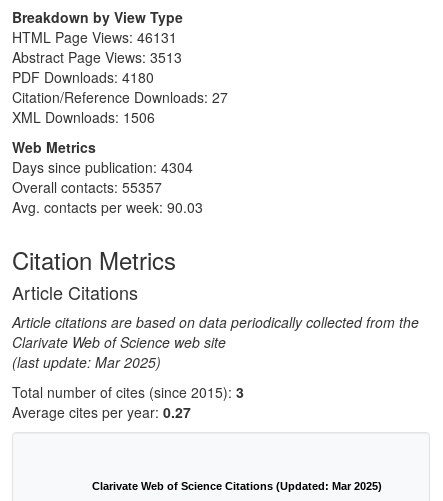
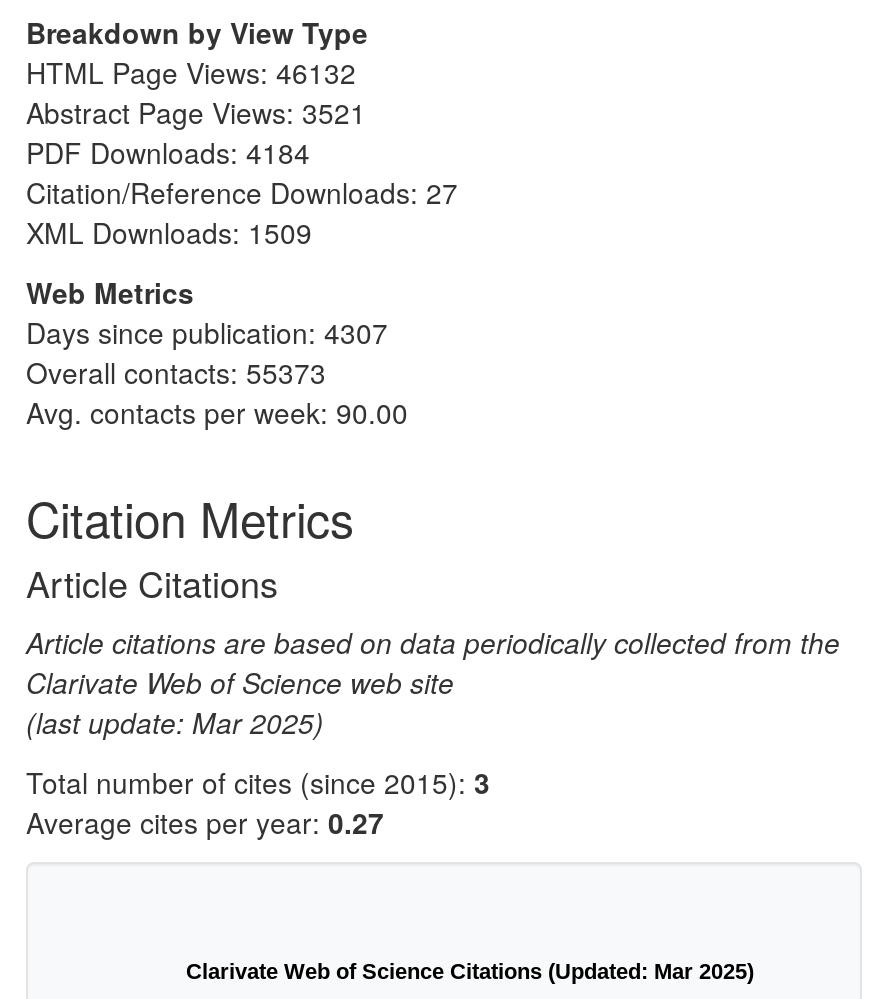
[12,27,177,47] HTML Page Views: 46131 -> [26,52,356,92] HTML Page Views: 46132
[12,47,182,67] Abstract Page Views: 3513 -> [26,92,366,132] Abstract Page Views: 3521
[12,67,154,87] PDF Downloads: 4180 -> [26,132,310,172] PDF Downloads: 4184
[12,107,155,127] XML Downloads: 1506 -> [26,212,312,252] XML Downloads: 1509
[12,157,193,177] Days since publication: 4304 -> [26,312,388,352] Days since publication: 4307
[12,177,162,197] Overall contacts: 55357 -> [26,352,326,392] Overall contacts: 55373
[12,197,203,217] Avg. contacts per week: 90.03 -> [26,392,408,432] Avg. contacts per week: 90.00

